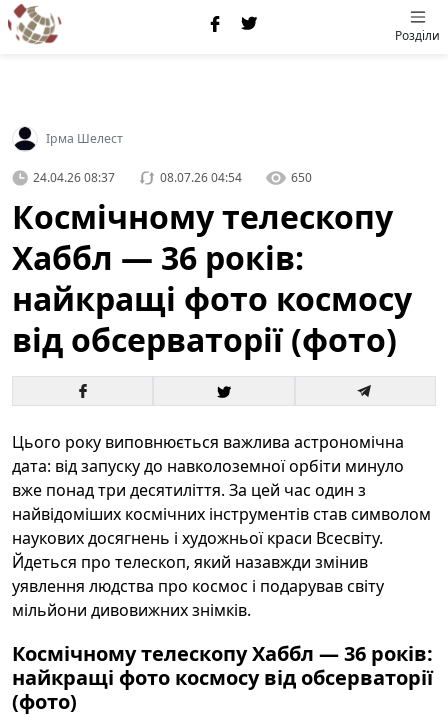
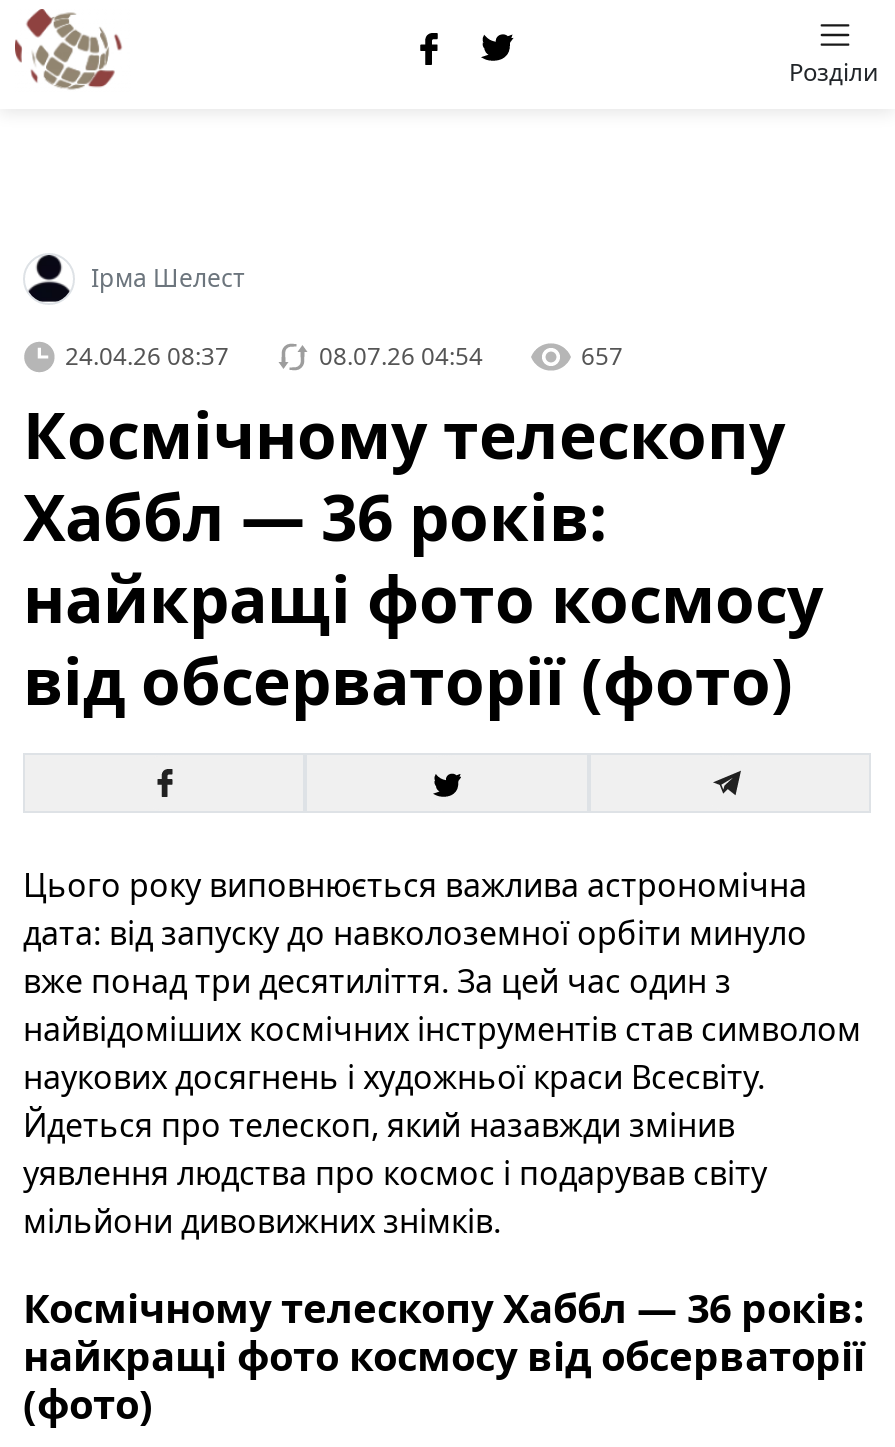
[291,169,312,186] 650 -> [581,339,623,373] 657

